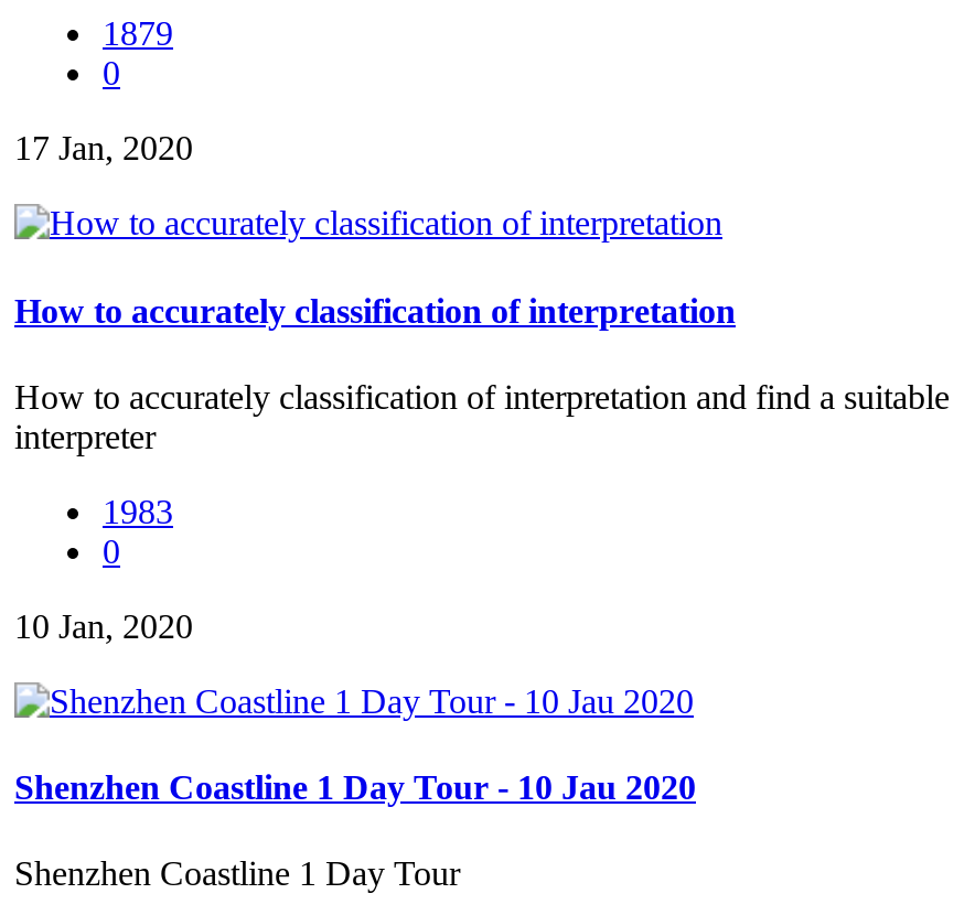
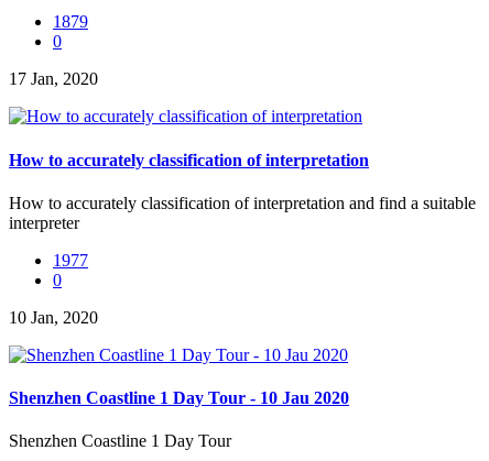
[103,492,173,530] 1983 -> [53,251,88,269] 1977

